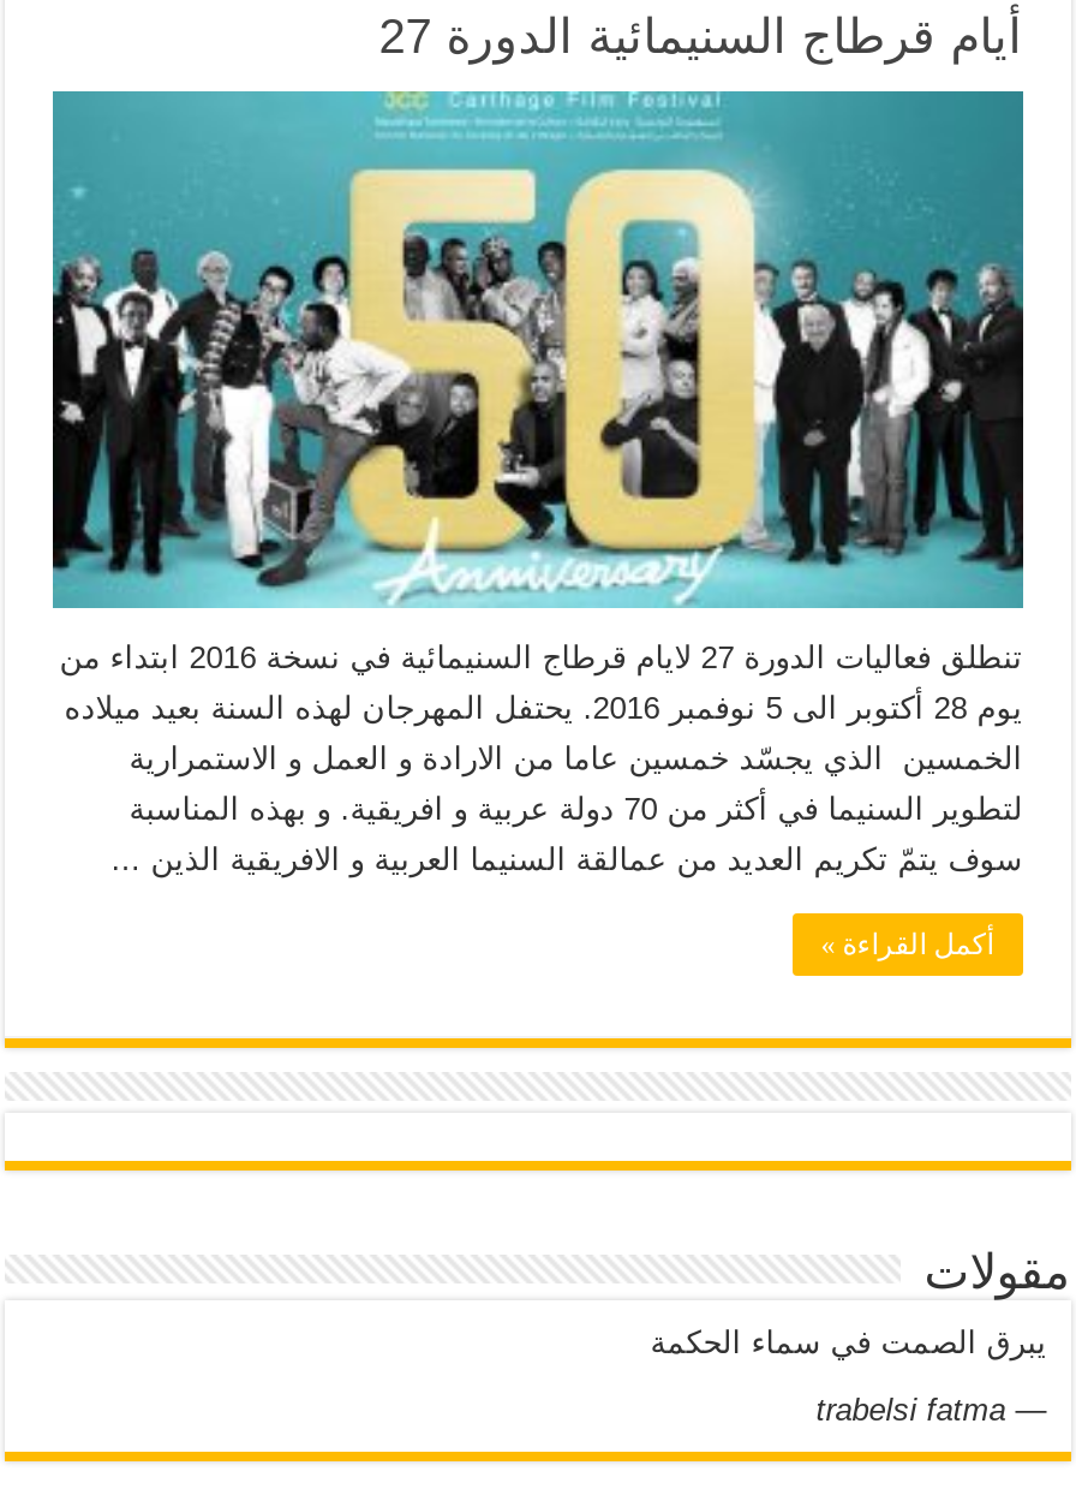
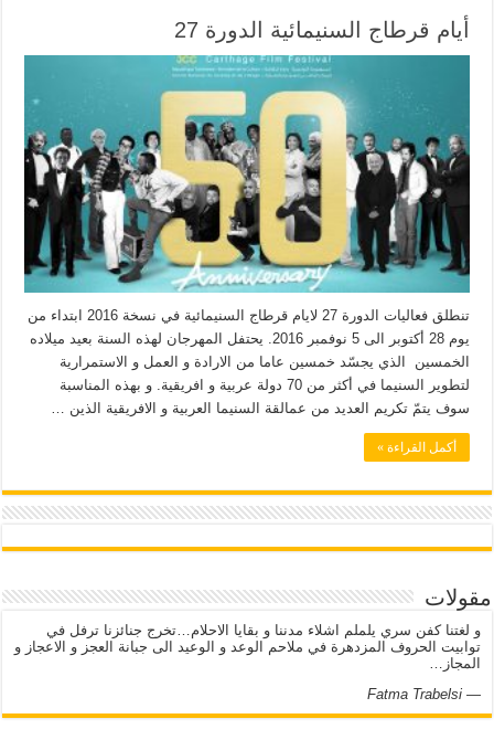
[650,1324,1047,1360] يبرق الصمت في سماء الحكمة -> [14,622,481,671] و لغتنا كفن سري يلملم اشلاء مدننا و بقايا الاحلام…تخرج جنائزنا ترفل في | توابيت الحروف المزدهرة في ملاحم الوعد و الوعيد الى جبانة العجز و الاعجاز و | المجاز…
[816,1391,1006,1427] trabelsi fatma -> [367,686,462,702] Fatma Trabelsi

